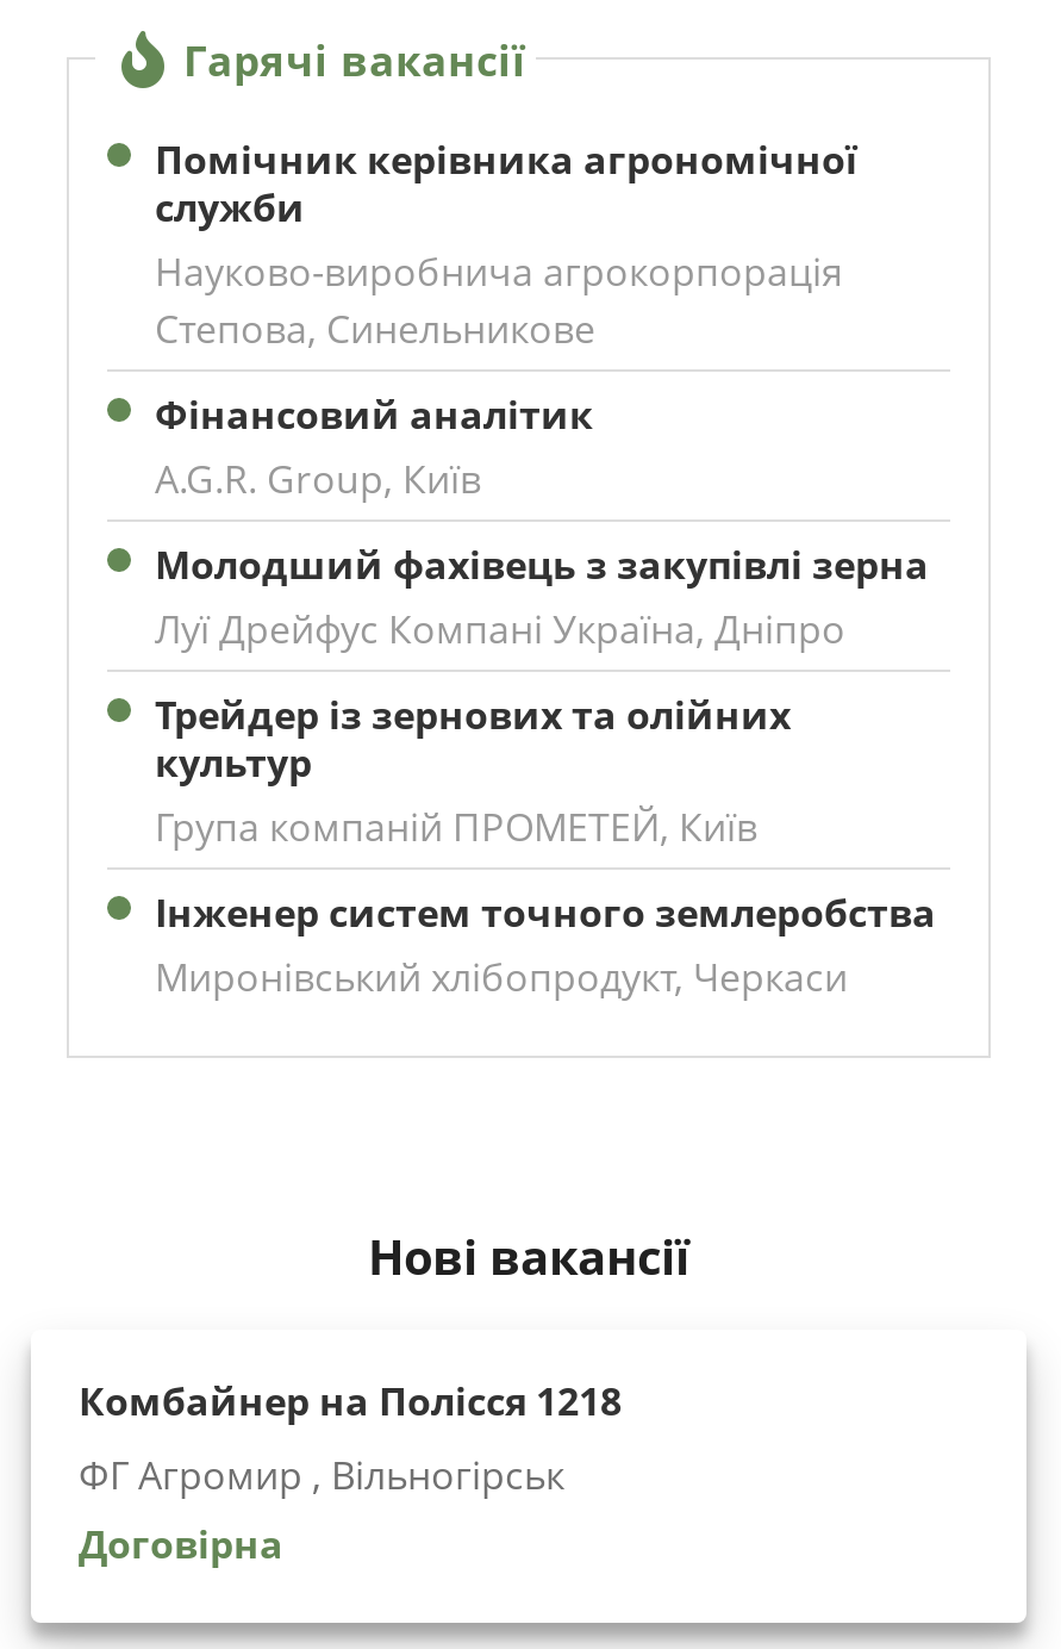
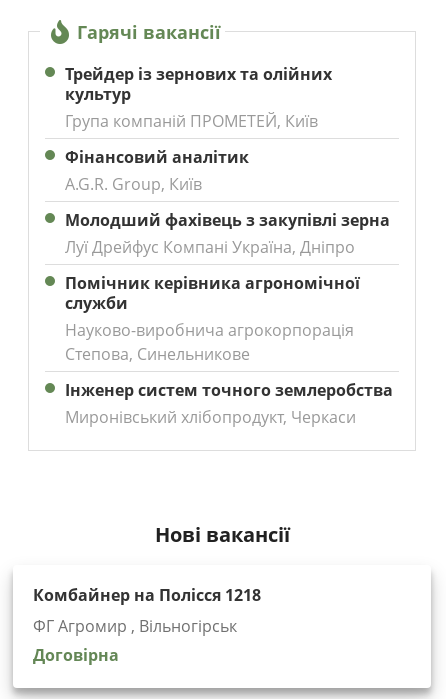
moved [155,133,857,355] -> [65,272,360,365]: Помічник керівника агрономічної | служби | Науково-виробнича агрокорпорація | Степова, Синельникове
moved [155,388,929,655] -> [65,146,390,258]: Фінансовий аналітик | Молодший фахівець з закупівлі зерна | Луї Дрейфус Компані Україна, Дніпро
moved [155,688,791,853] -> [65,63,332,132]: Трейдер із зернових та олійних | культур | Група компаній ПРОМЕТЕЙ, Київ

